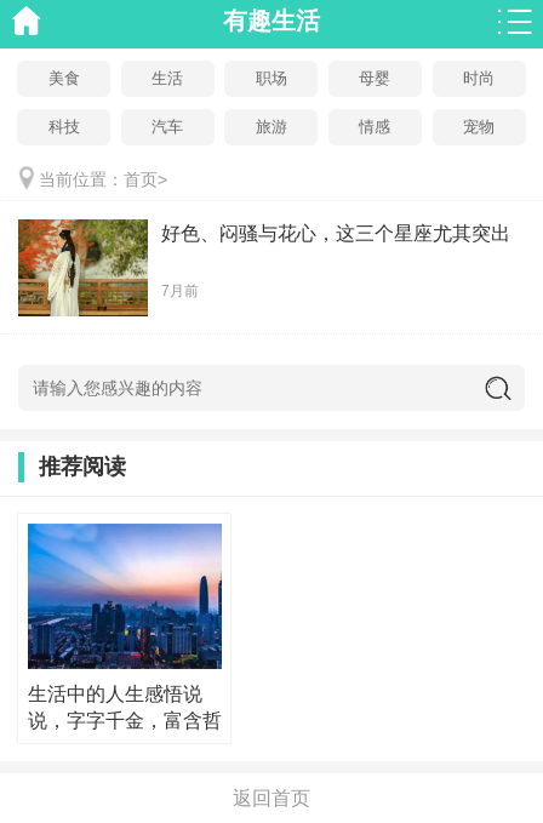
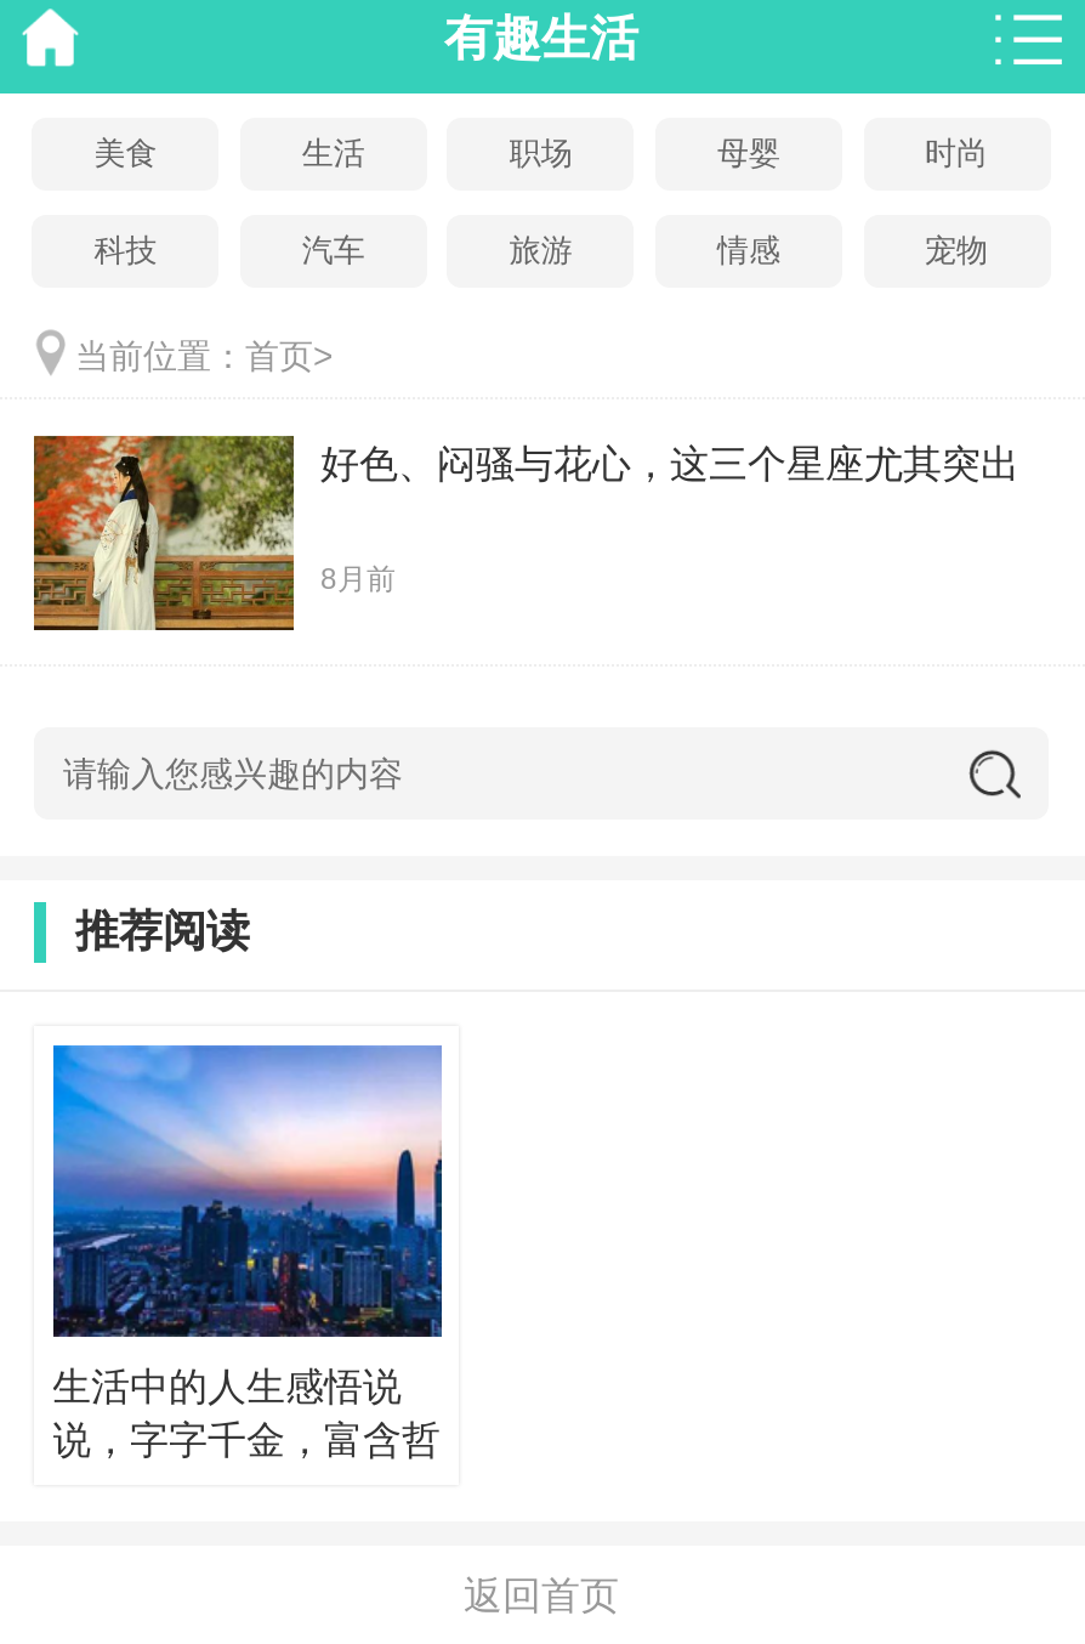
[161,282,199,299] 7月前 -> [320,561,396,595] 8月前

